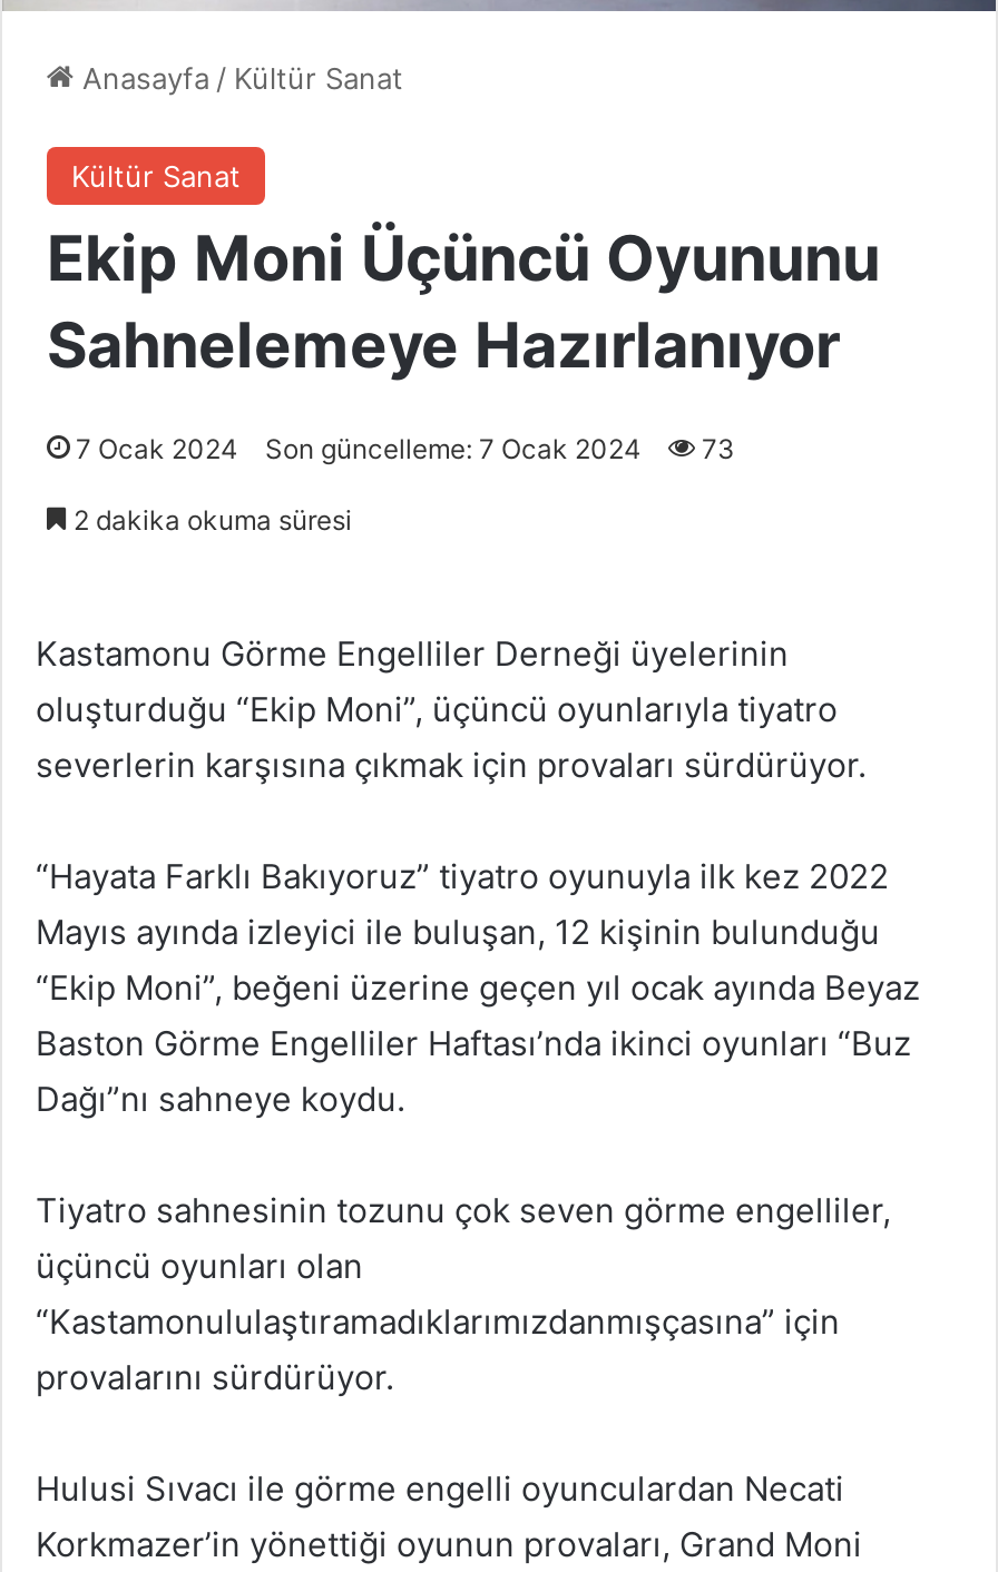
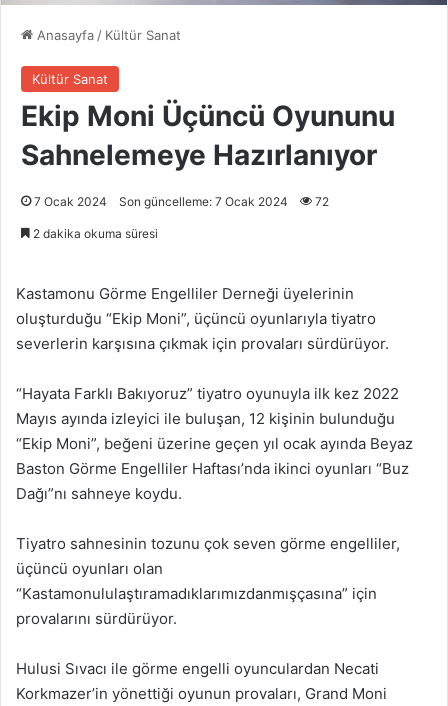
[76,431,735,465] 7 Ocak 2024 Son güncelleme: 7 Ocak 2024 73 -> [34,194,329,209] 7 Ocak 2024 Son güncelleme: 7 Ocak 2024 72

